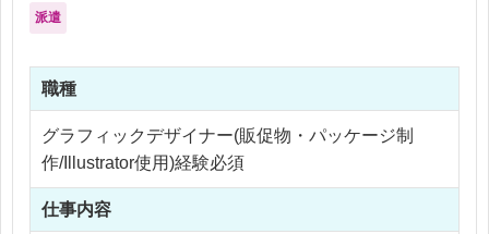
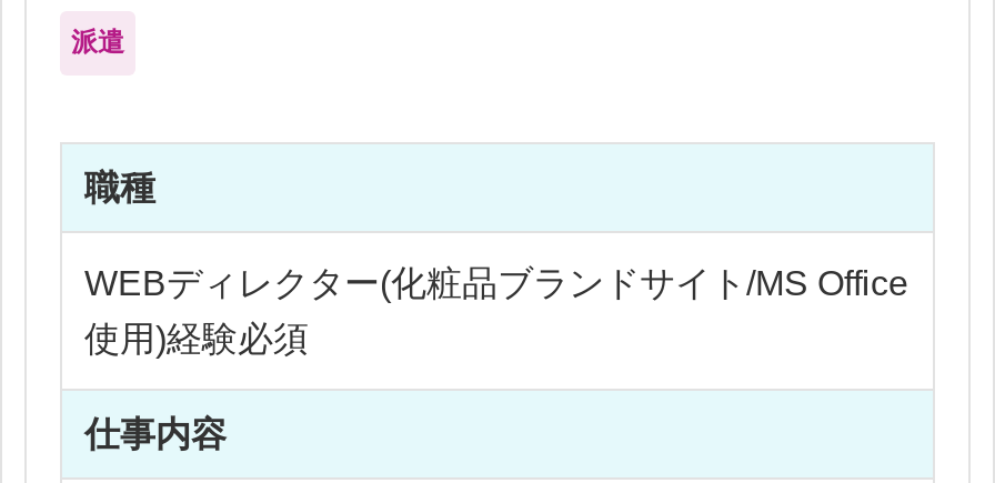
[41,126,414,145] グラフィックデザイナー(販促物・パッケージ制 -> [84,264,908,302] WEBディレクター(化粧品ブランドサイト/MS Office
[41,153,244,172] 作/Illustrator使用)経験必須 -> [84,320,309,358] 使用)経験必須

